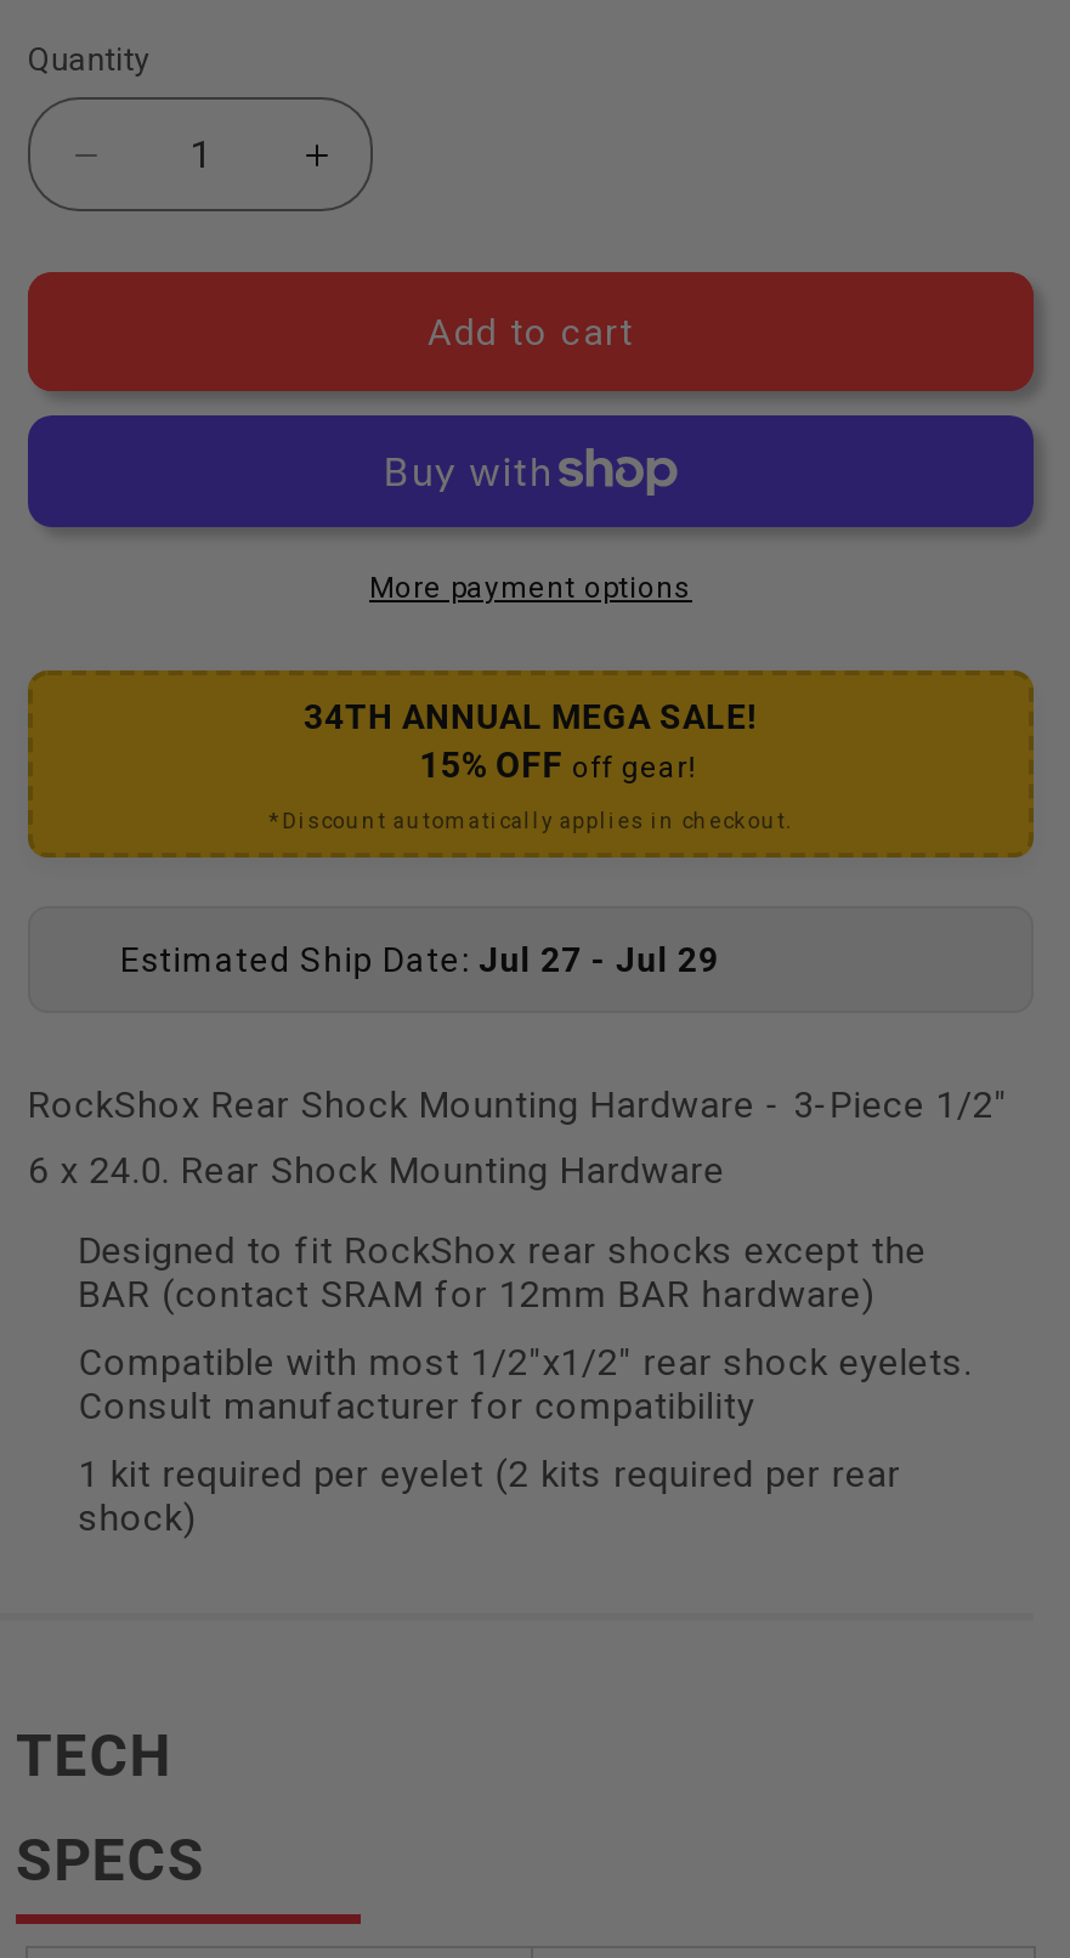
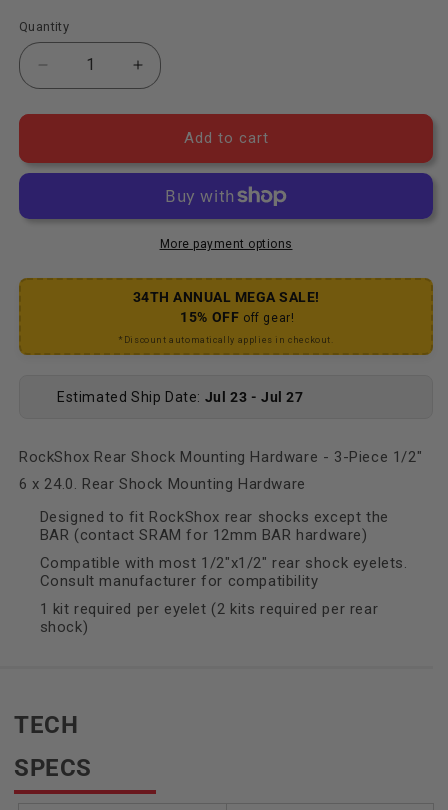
[120,941,719,980] Estimated Ship Date: Jul 27 - Jul 29 -> [57,389,304,405] Estimated Ship Date: Jul 23 - Jul 27

